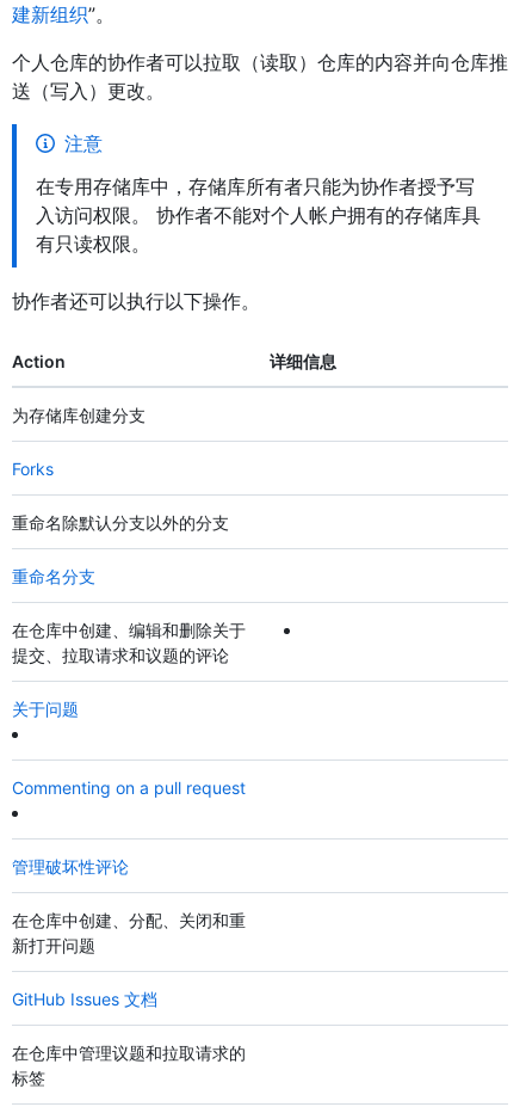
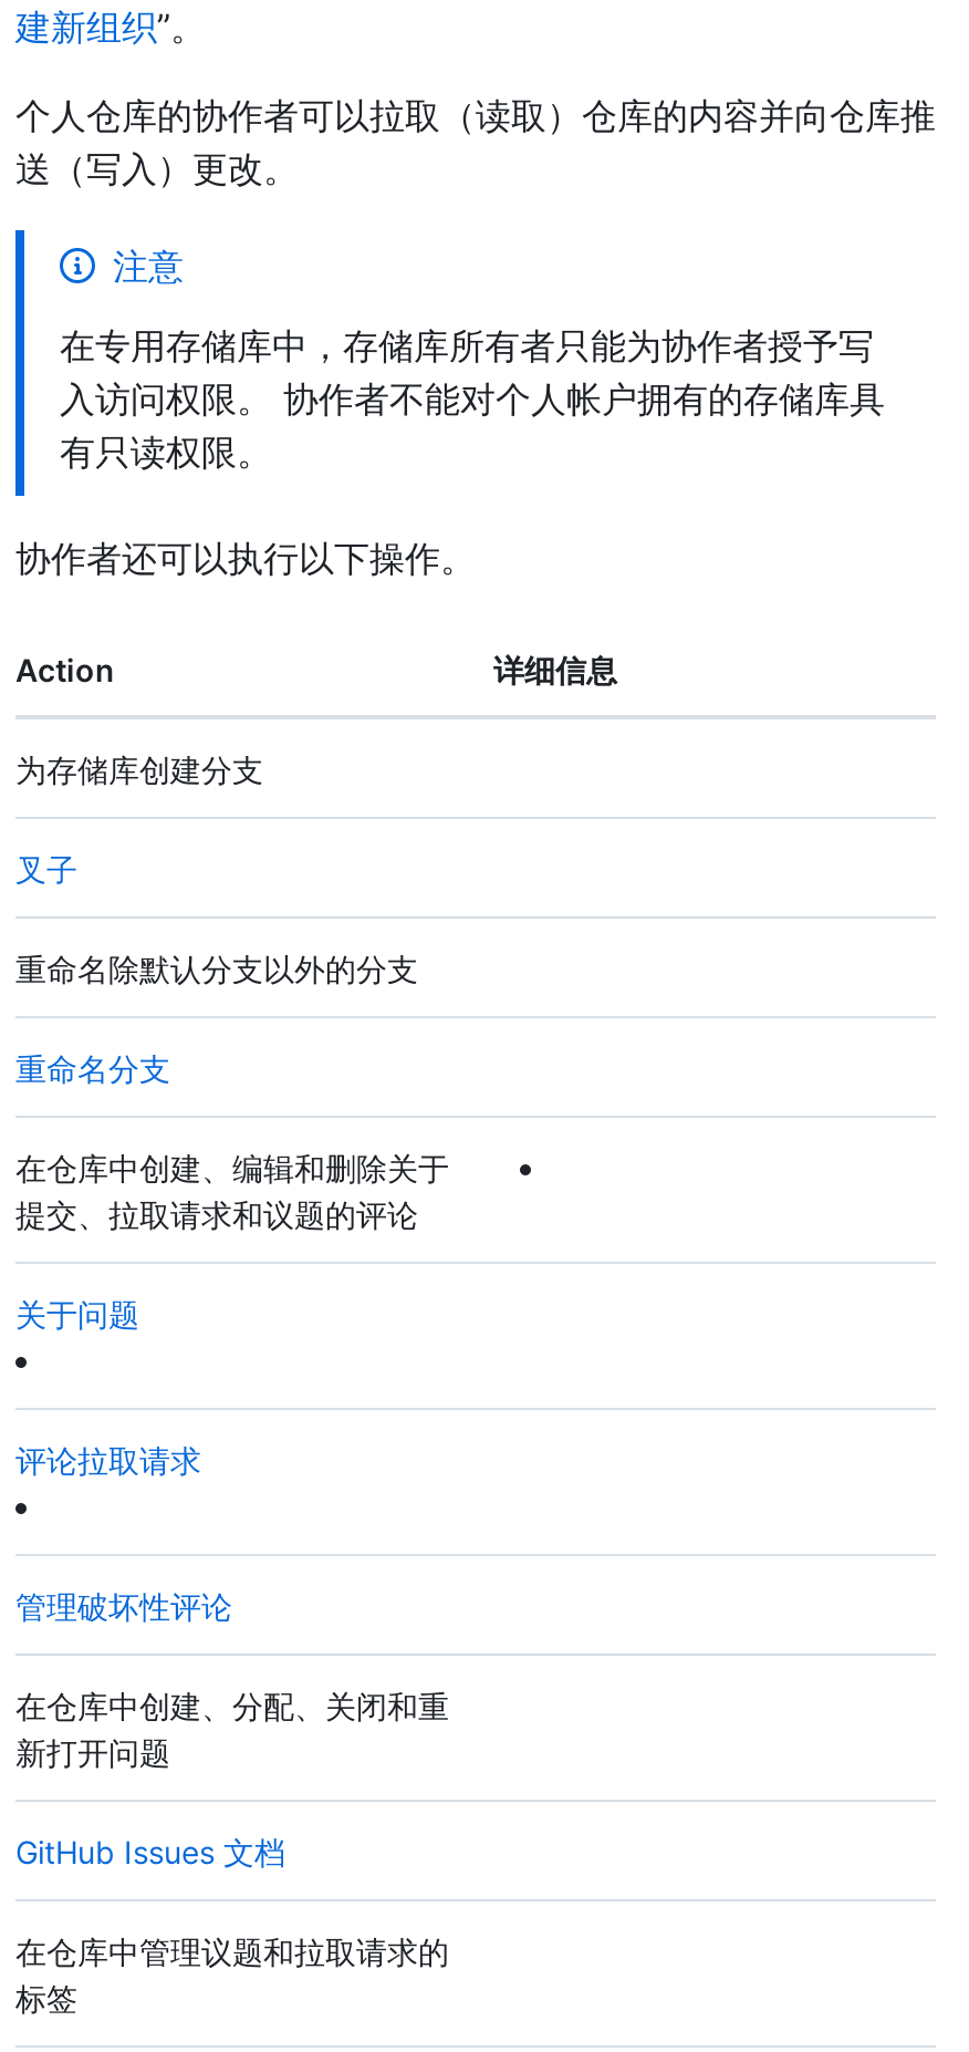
[12,459,54,479] Forks -> [15,851,77,889] 叉子
[12,778,246,798] Commenting on a pull request -> [15,1442,201,1480] 评论拉取请求

